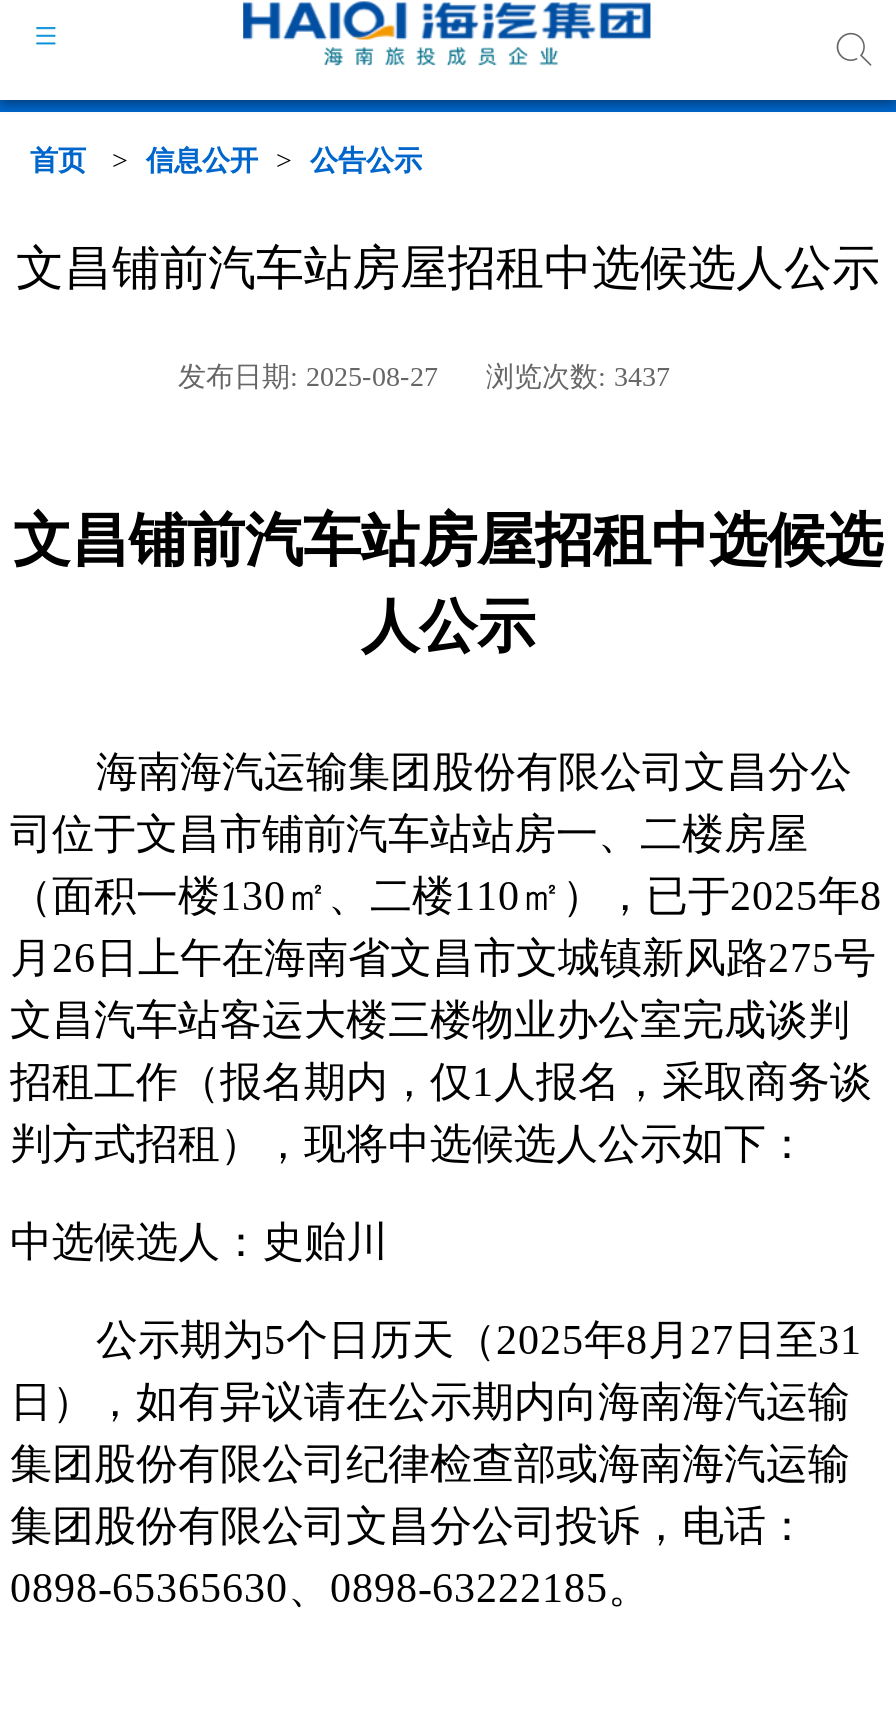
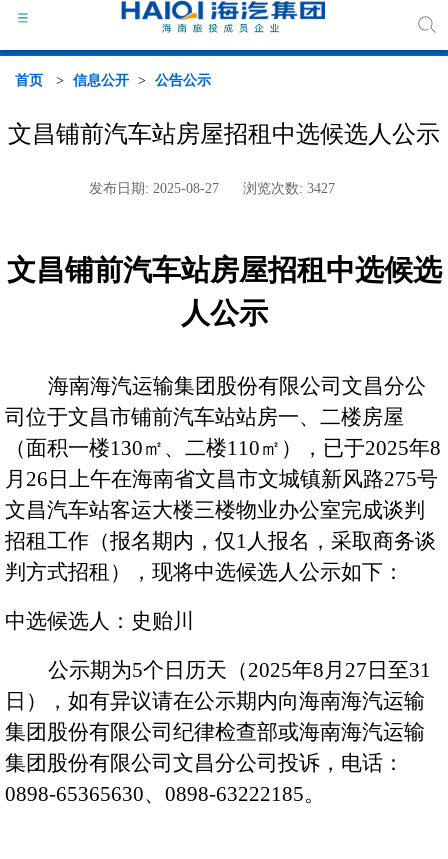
[178,362,670,392] 发布日期: 2025-08-27 浏览次数: 3437 -> [89,181,335,196] 发布日期: 2025-08-27 浏览次数: 3427

